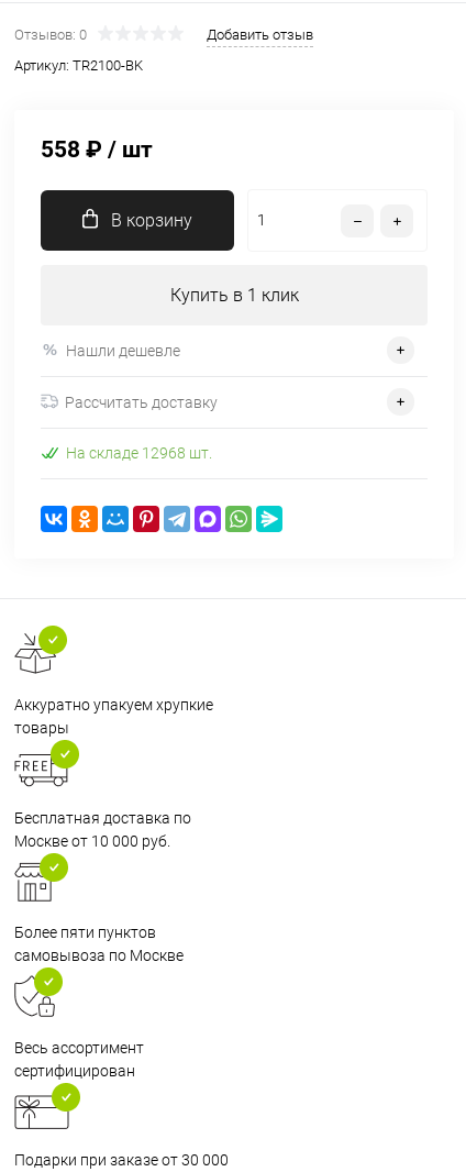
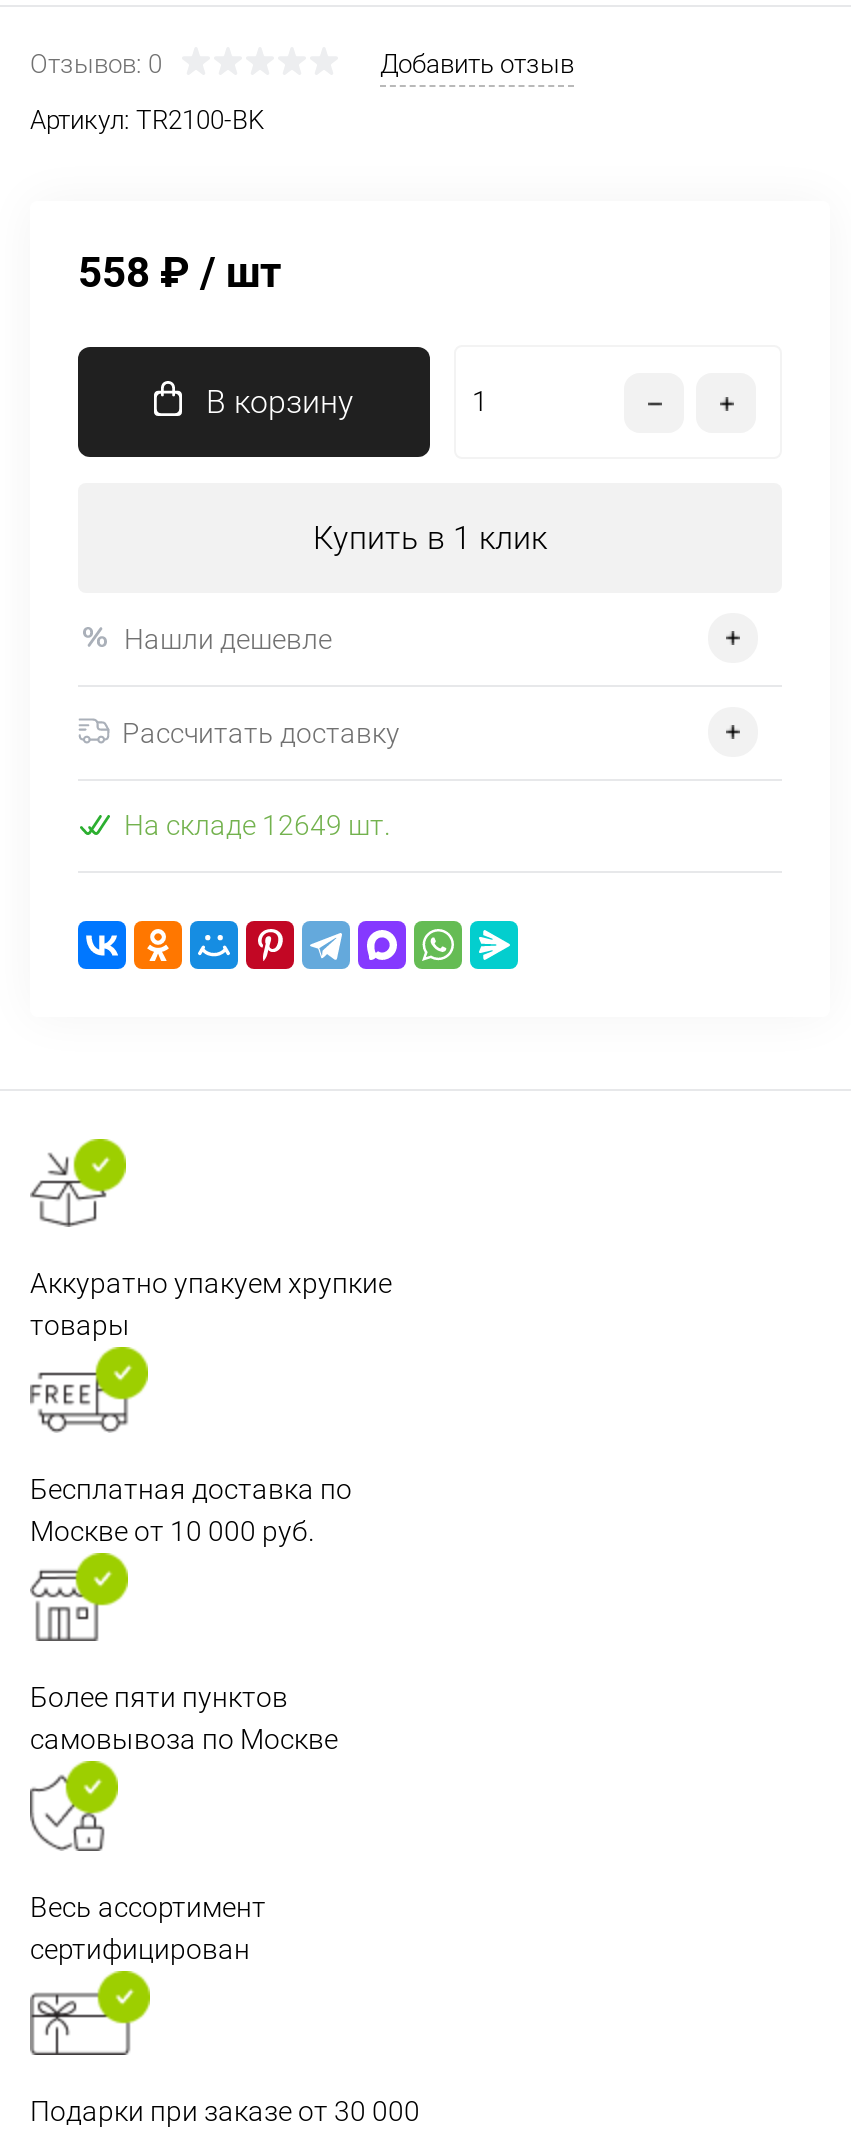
[66,445,212,462] На складе 12968 шт. -> [124,810,390,842] На складе 12649 шт.

